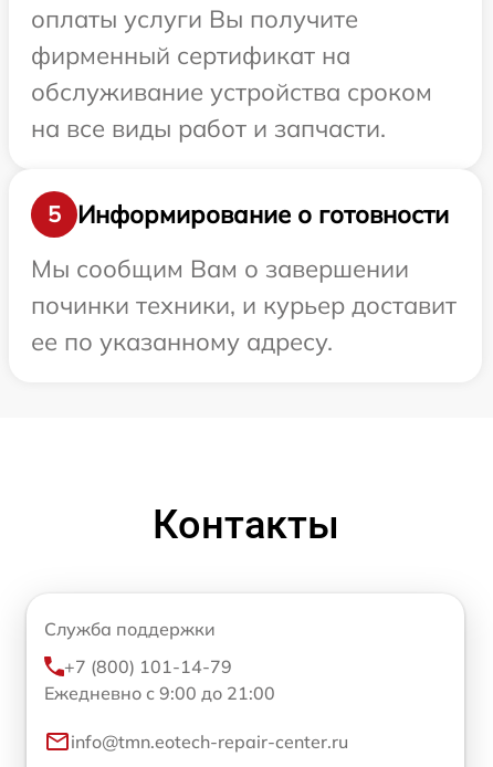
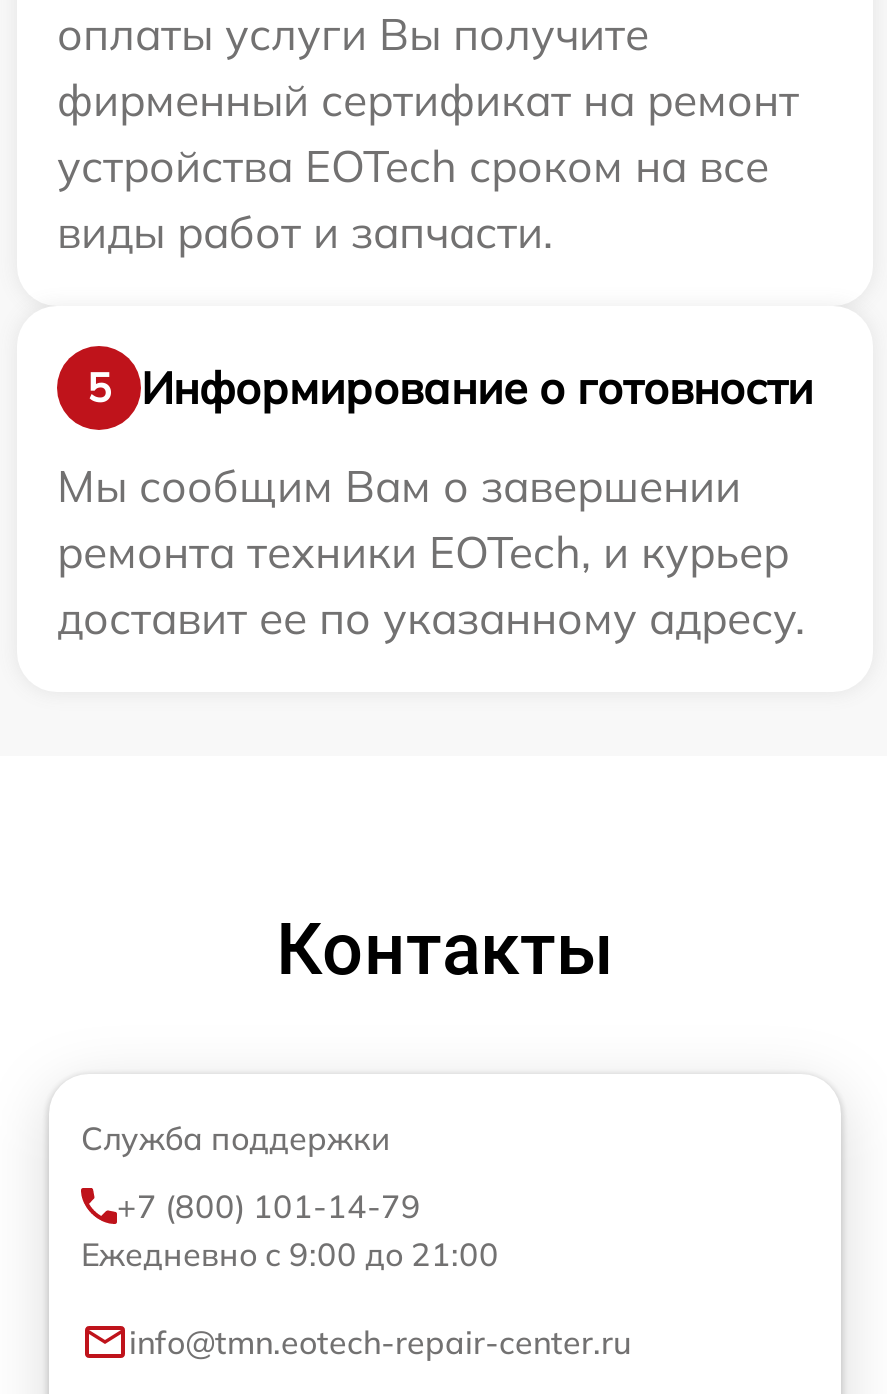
[31,40,432,144] фирменный сертификат на | обслуживание устройства сроком | на все виды работ и запчасти. -> [57,72,799,260] фирменный сертификат на ремонт | устройства EOTech сроком на все | виды работ и запчасти.
[31,290,457,357] починки техники, и курьер доставит | ее по указанному адресу. -> [57,524,805,646] ремонта техники EOTech, и курьер | доставит ее по указанному адресу.

